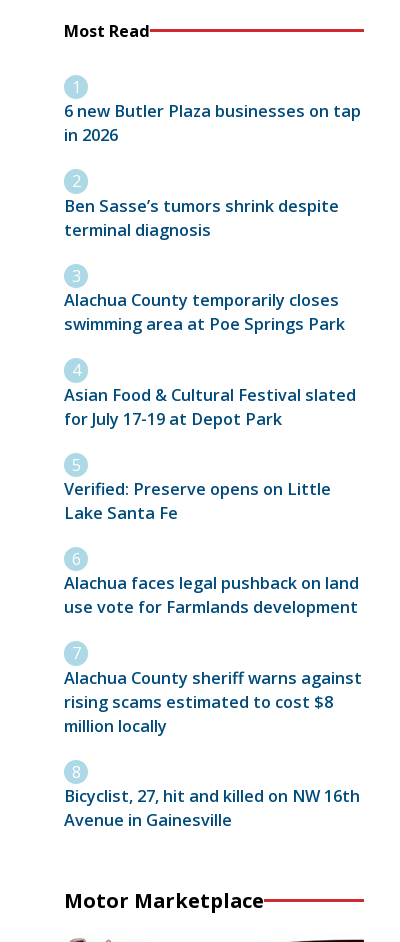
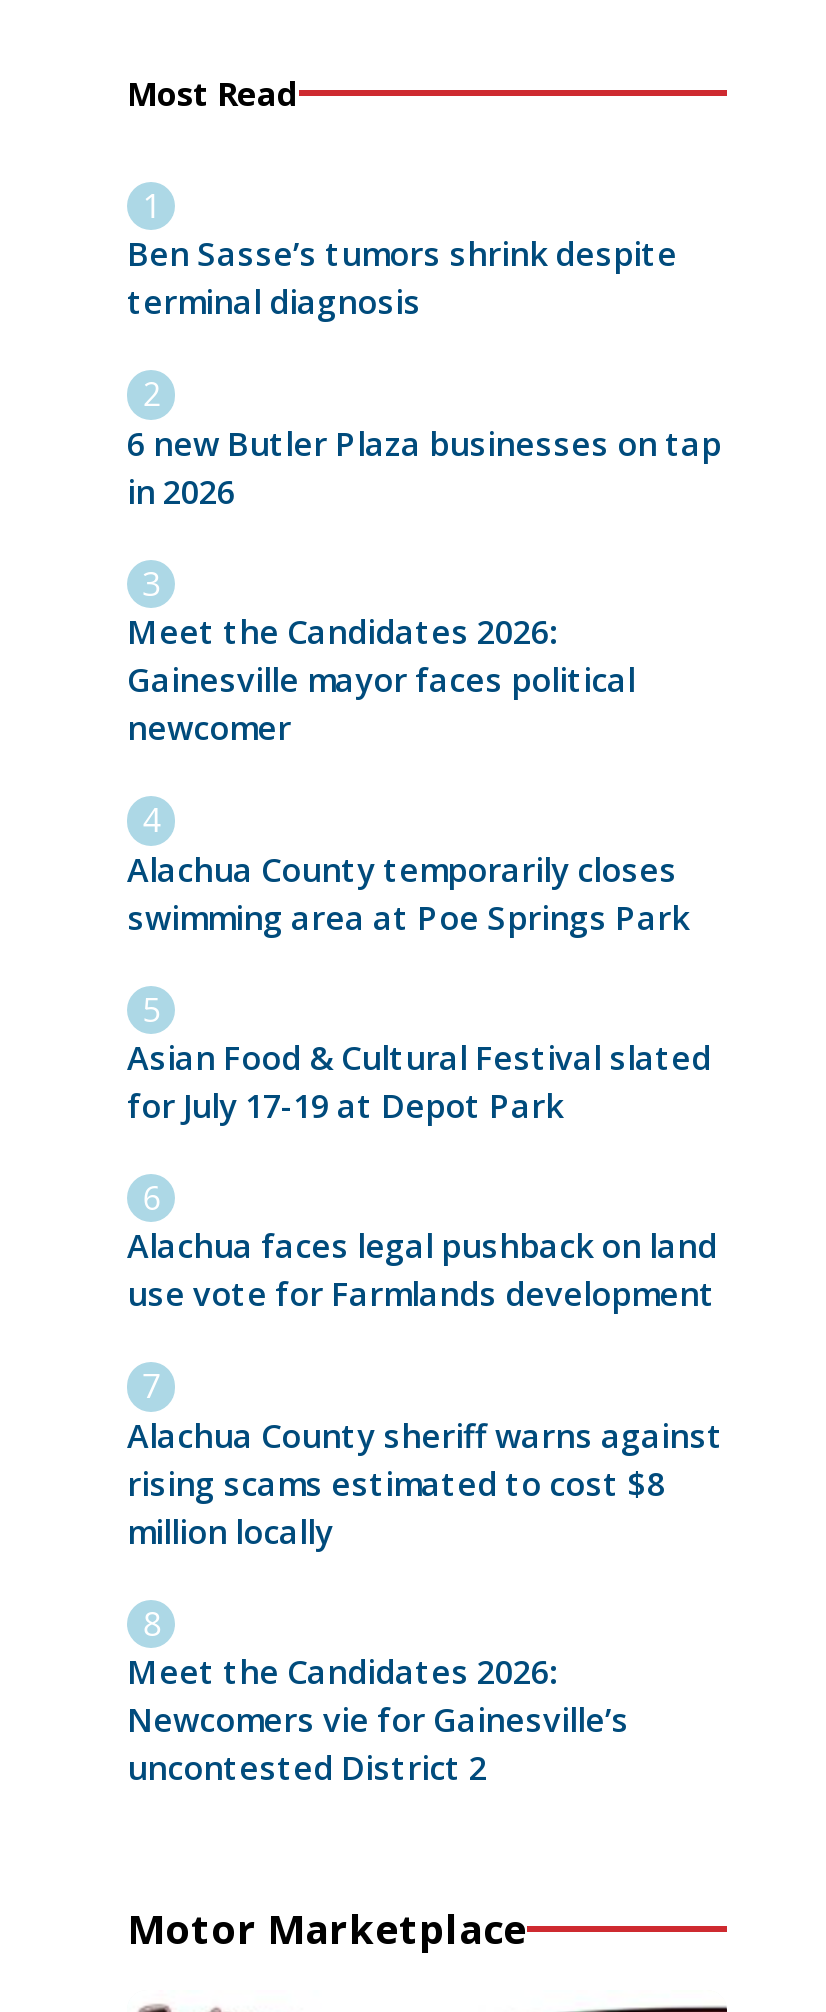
moved [64,100,361,146] -> [127,421,721,513]: 6 new Butler Plaza businesses on tap | in 2026
none -> [127,610,635,750] Meet the Candidates 2026: | Gainesville mayor faces political | newcomer
moved [64,195,339,241] -> [127,233,677,325]: Ben Sasse’s tumors shrink despite | terminal diagnosis
moved [64,289,356,429] -> [127,847,711,1128]: Alachua County temporarily closes | swimming area at Poe Springs Park | Asian Food & Cultural Festival slated | for July 17-19 at Depot Park
[64,478,331,524] Verified: Preserve opens on Little | Lake Santa Fe -> none
[64,785,360,831] Bicyclist, 27, hit and killed on NW 16th | Avenue in Gainesville -> [127,1650,629,1790] Meet the Candidates 2026: | Newcomers vie for Gainesville’s | uncontested District 2

